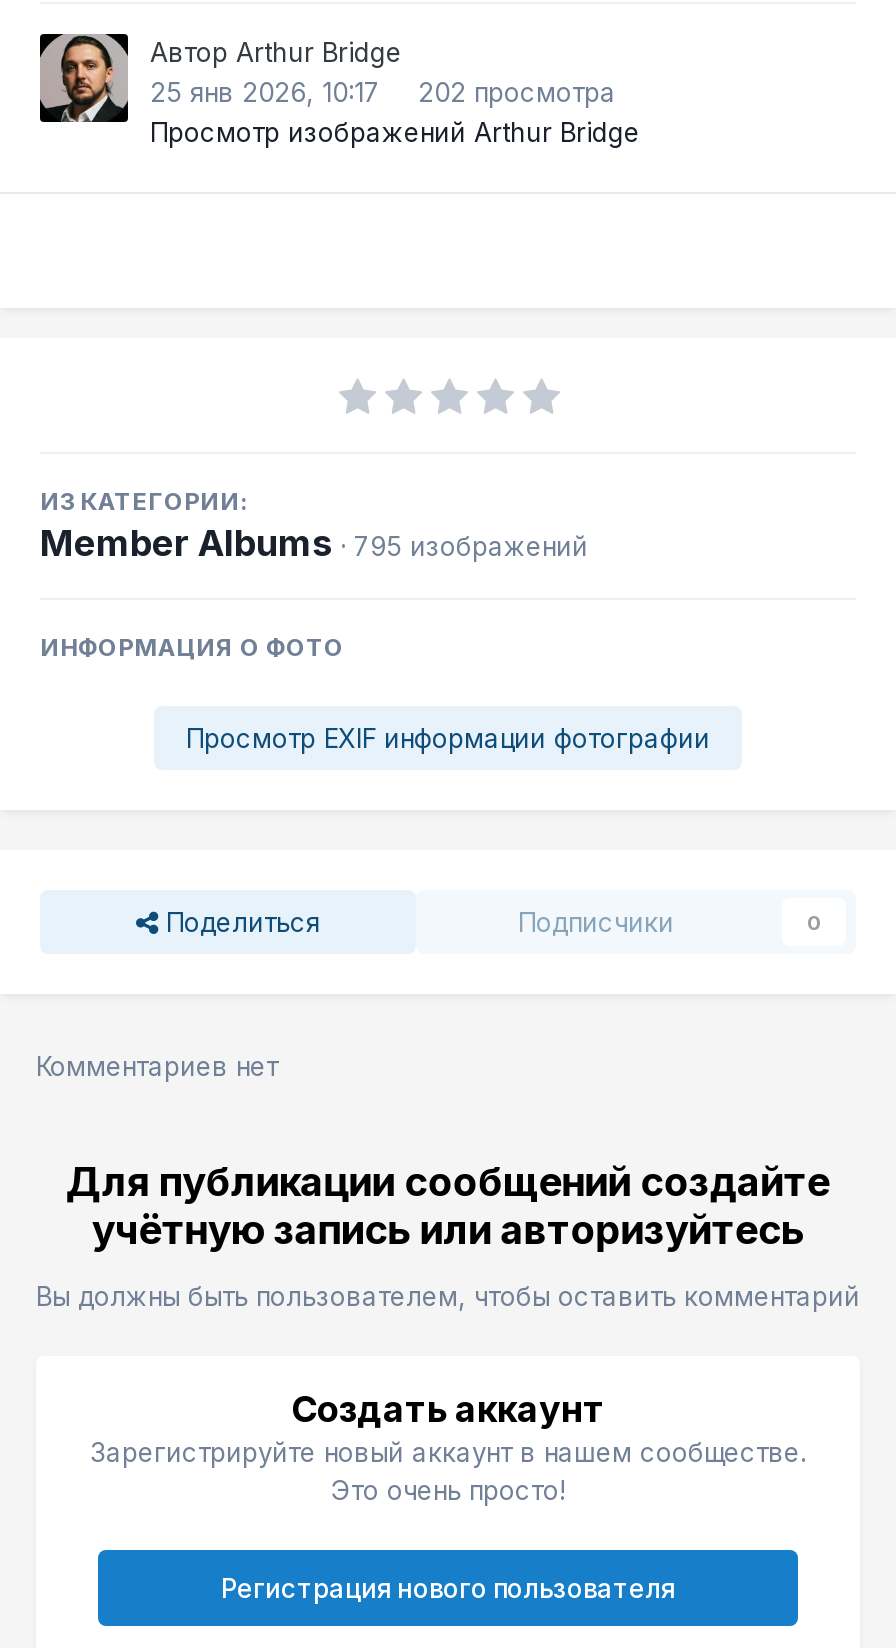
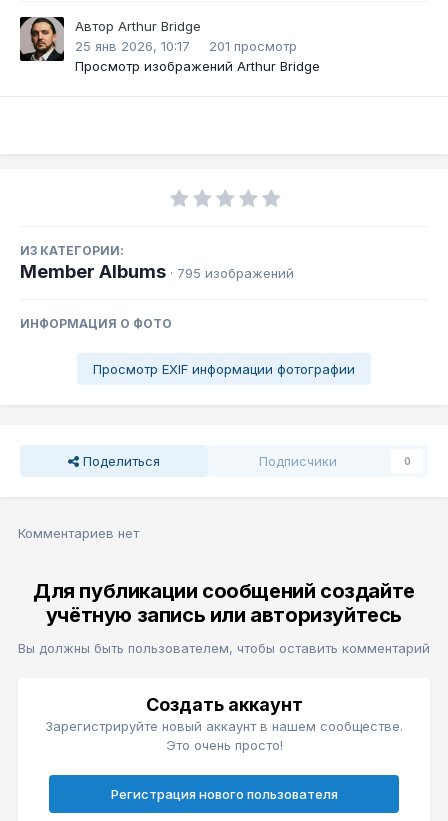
[150,76,616,108] 25 янв 2026, 10:17 202 просмотра -> [75,38,297,54] 25 янв 2026, 10:17 201 просмотр

